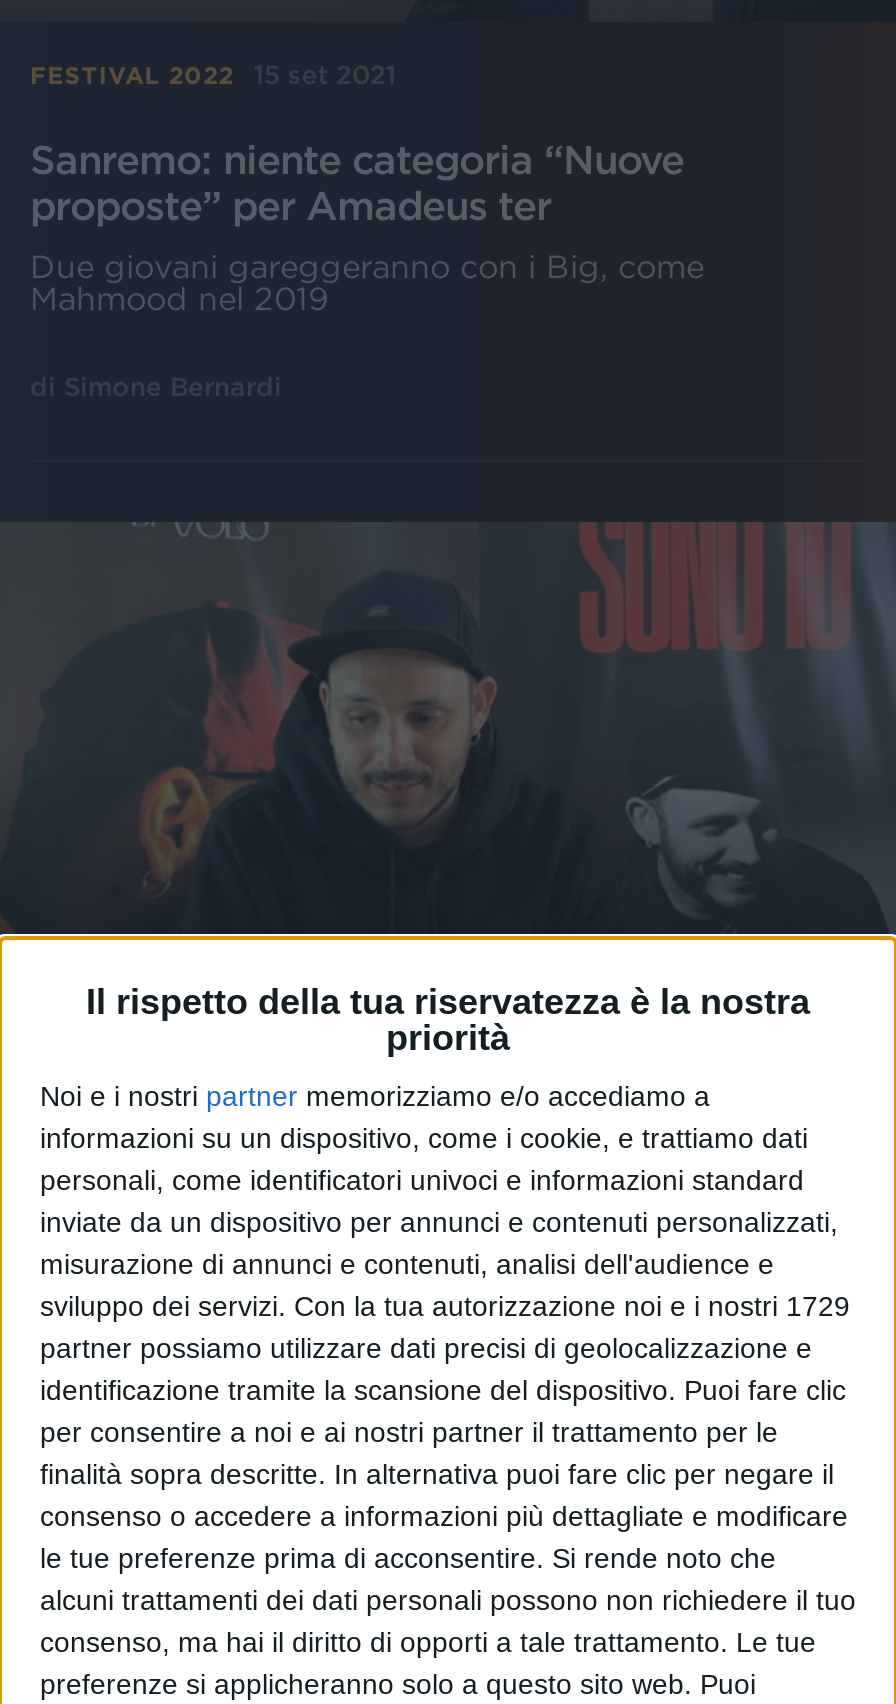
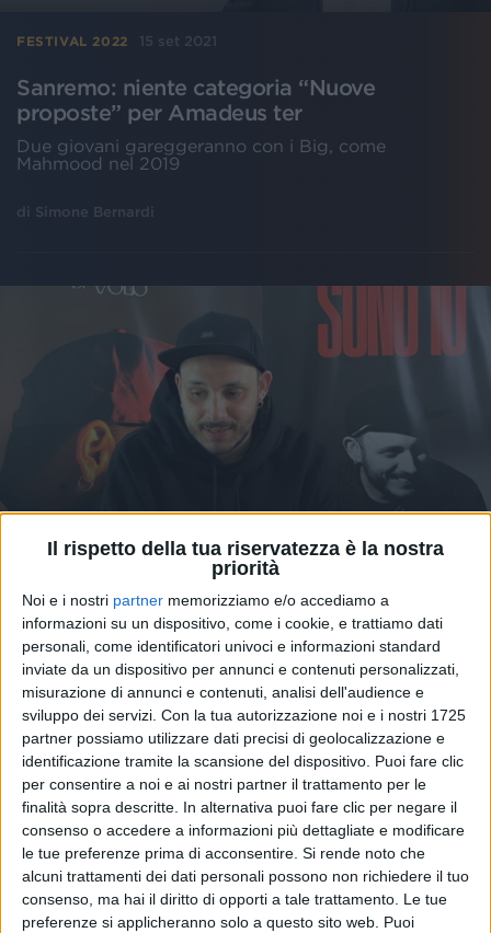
[40,1289,850,1321] sviluppo dei servizi. Con la tua autorizzazione noi e i nostri 1729 -> [22,706,466,723] sviluppo dei servizi. Con la tua autorizzazione noi e i nostri 1725

